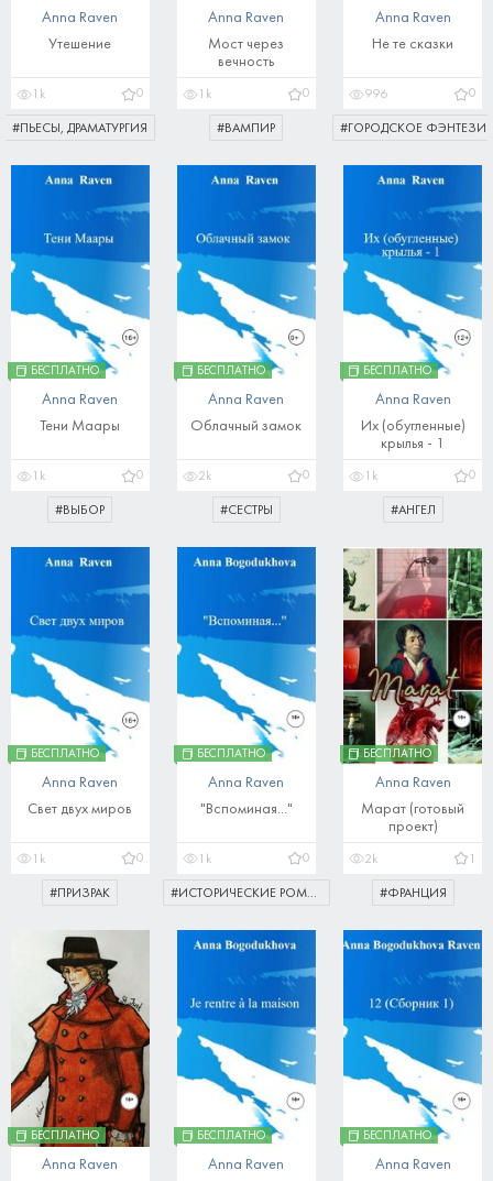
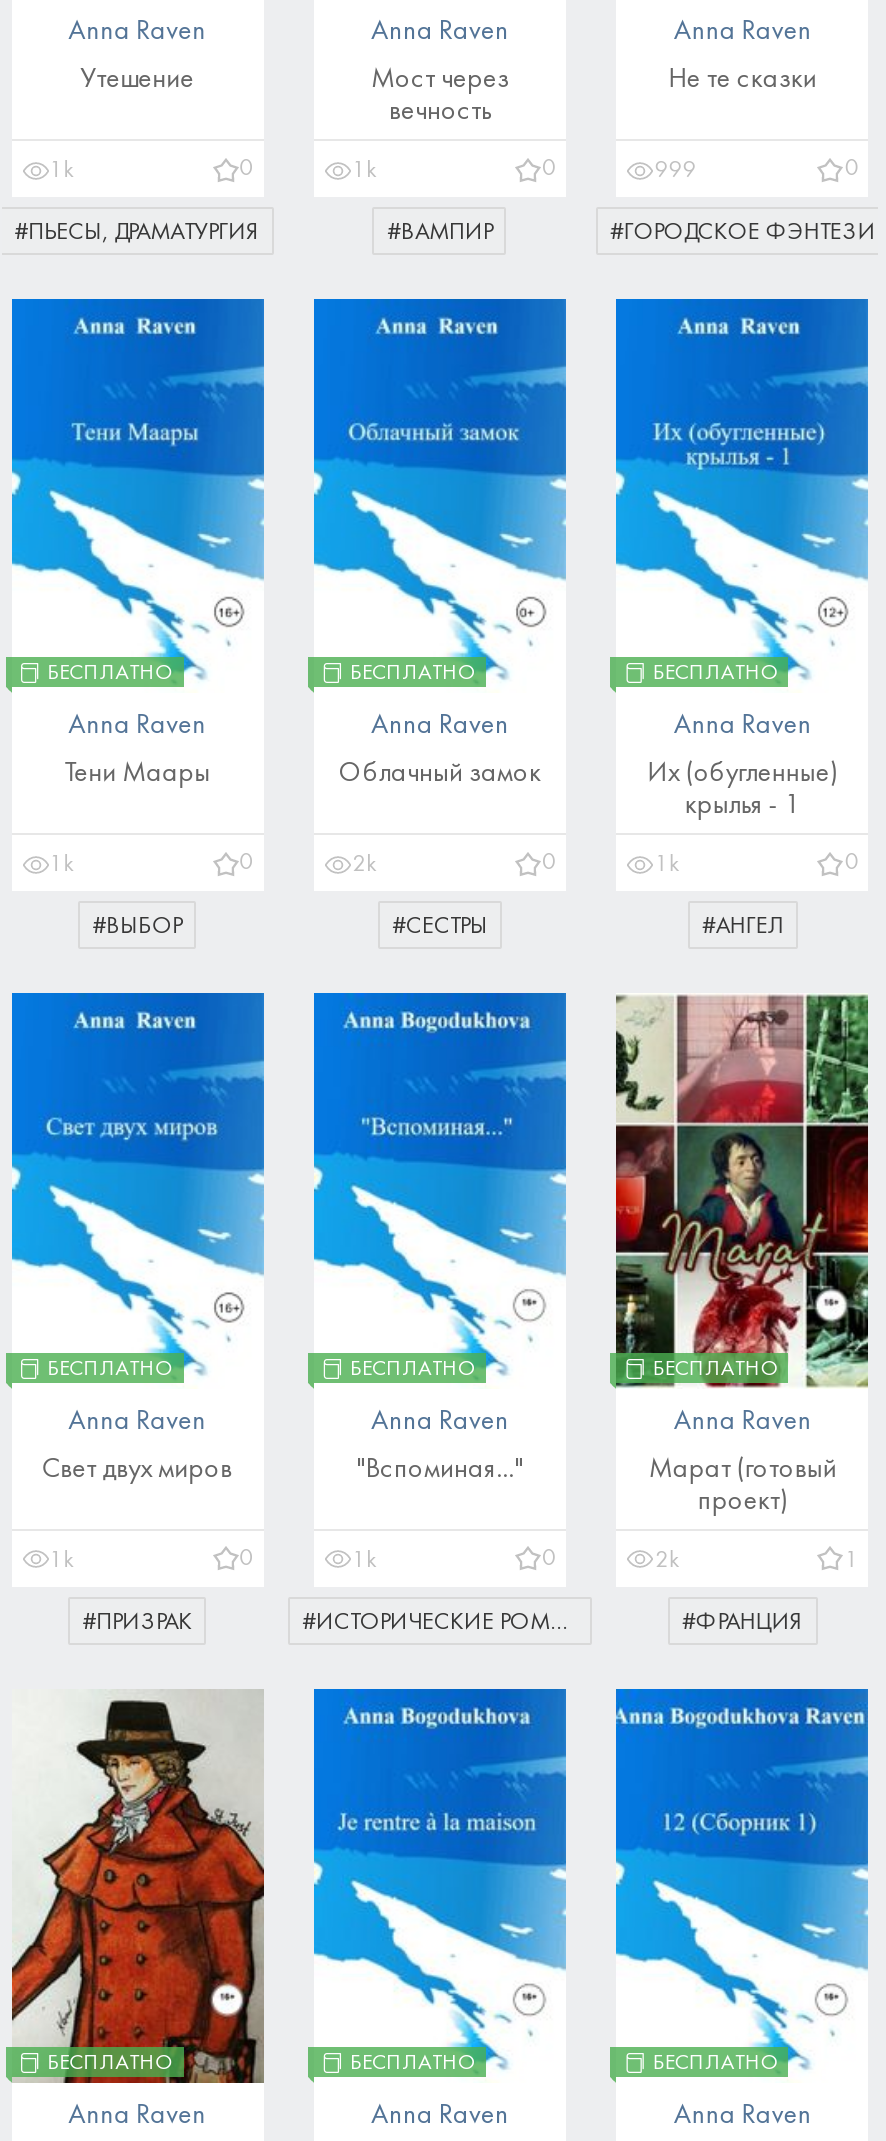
[365,88,388,101] 996 -> [655,159,697,183] 999

